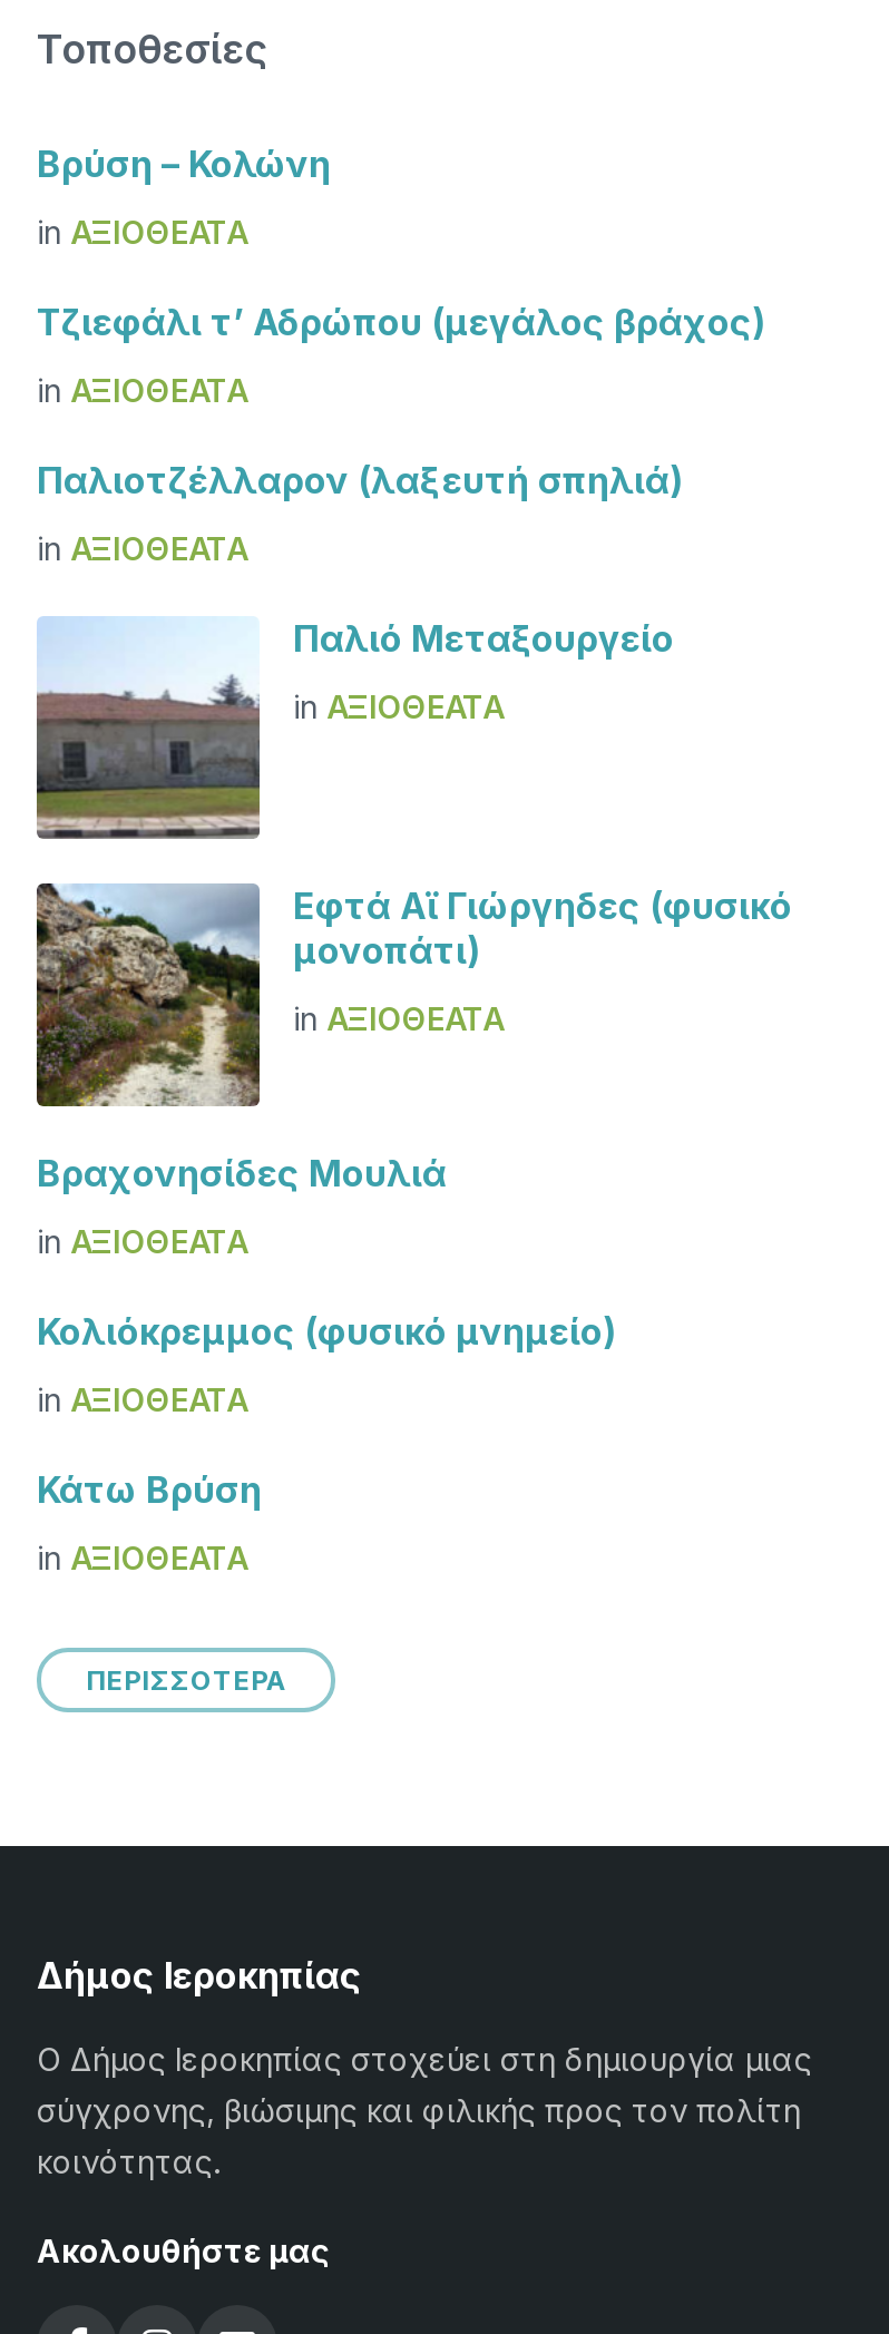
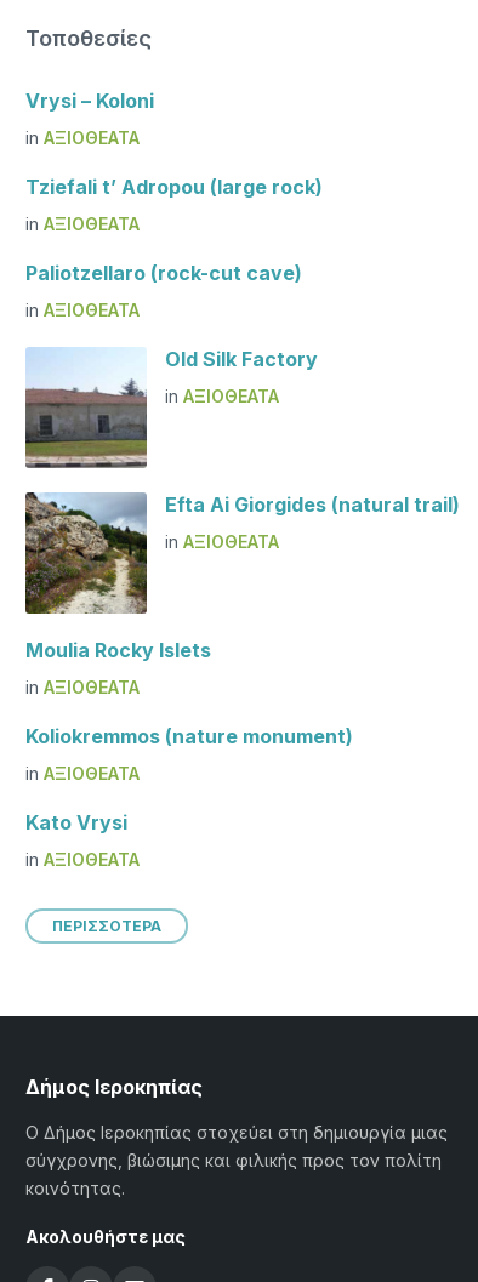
[37,141,331,186] Βρύση – Κολώνη -> [25,89,154,113] Vrysi – Koloni
[37,213,246,251] in ΑΞΙΟΘΈΑΤΑ -> [25,127,140,148] in ΑΞΙΟΘΕΑΤΑ
[37,300,765,344] Τζιεφάλι τ’ Αδρώπου (μεγάλος βράχος) -> [25,175,323,199] Tziefali t’ Adropou (large rock)
[37,371,246,409] in ΑΞΙΟΘΈΑΤΑ -> [25,213,140,234] in ΑΞΙΟΘΕΑΤΑ
[37,458,683,502] Παλιοτζέλλαρον (λαξευτή σπηλιά) -> [25,261,302,285] Paliotzellaro (rock-cut cave)
[37,529,246,567] in ΑΞΙΟΘΈΑΤΑ -> [25,300,140,320] in ΑΞΙΟΘΕΑΤΑ
[293,616,674,661] Παλιό Μεταξουργείο -> [165,347,318,371] Old Silk Factory
[293,687,502,725] in ΑΞΙΟΘΈΑΤΑ -> [165,386,279,406] in ΑΞΙΟΘΕΑΤΑ
[293,883,792,973] Εφτά Αϊ Γιώργηδες (φυσικό | μονοπάτι) -> [165,492,460,517] Efta Ai Giorgides (natural trail)
[293,999,502,1037] in ΑΞΙΟΘΈΑΤΑ -> [165,531,279,552] in ΑΞΙΟΘΕΑΤΑ
[37,1151,447,1195] Βραχονησίδες Μουλιά -> [25,638,211,662] Moulia Rocky Islets
[37,1222,246,1260] in ΑΞΙΟΘΈΑΤΑ -> [25,677,140,697] in ΑΞΙΟΘΕΑΤΑ
[37,1309,616,1354] Κολιόκρεμμος (φυσικό μνημείο) -> [25,724,353,748] Koliokremmos (nature monument)
[37,1380,246,1418] in ΑΞΙΟΘΈΑΤΑ -> [25,763,140,784] in ΑΞΙΟΘΕΑΤΑ
[37,1467,262,1512] Κάτω Βρύση -> [25,810,127,834] Kato Vrysi
[37,1539,246,1576] in ΑΞΙΟΘΈΑΤΑ -> [25,849,140,870] in ΑΞΙΟΘΕΑΤΑ

